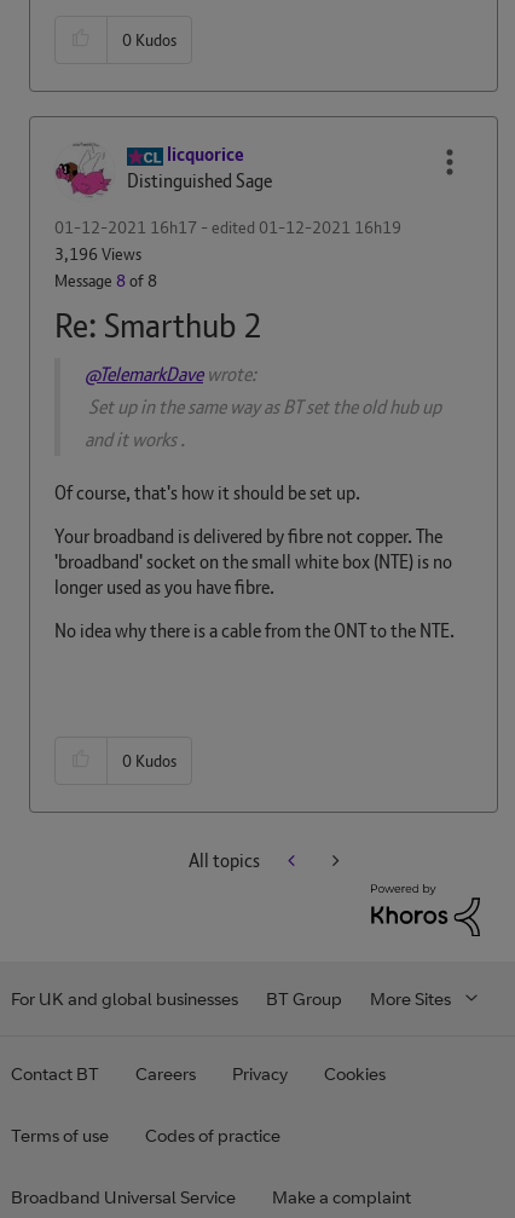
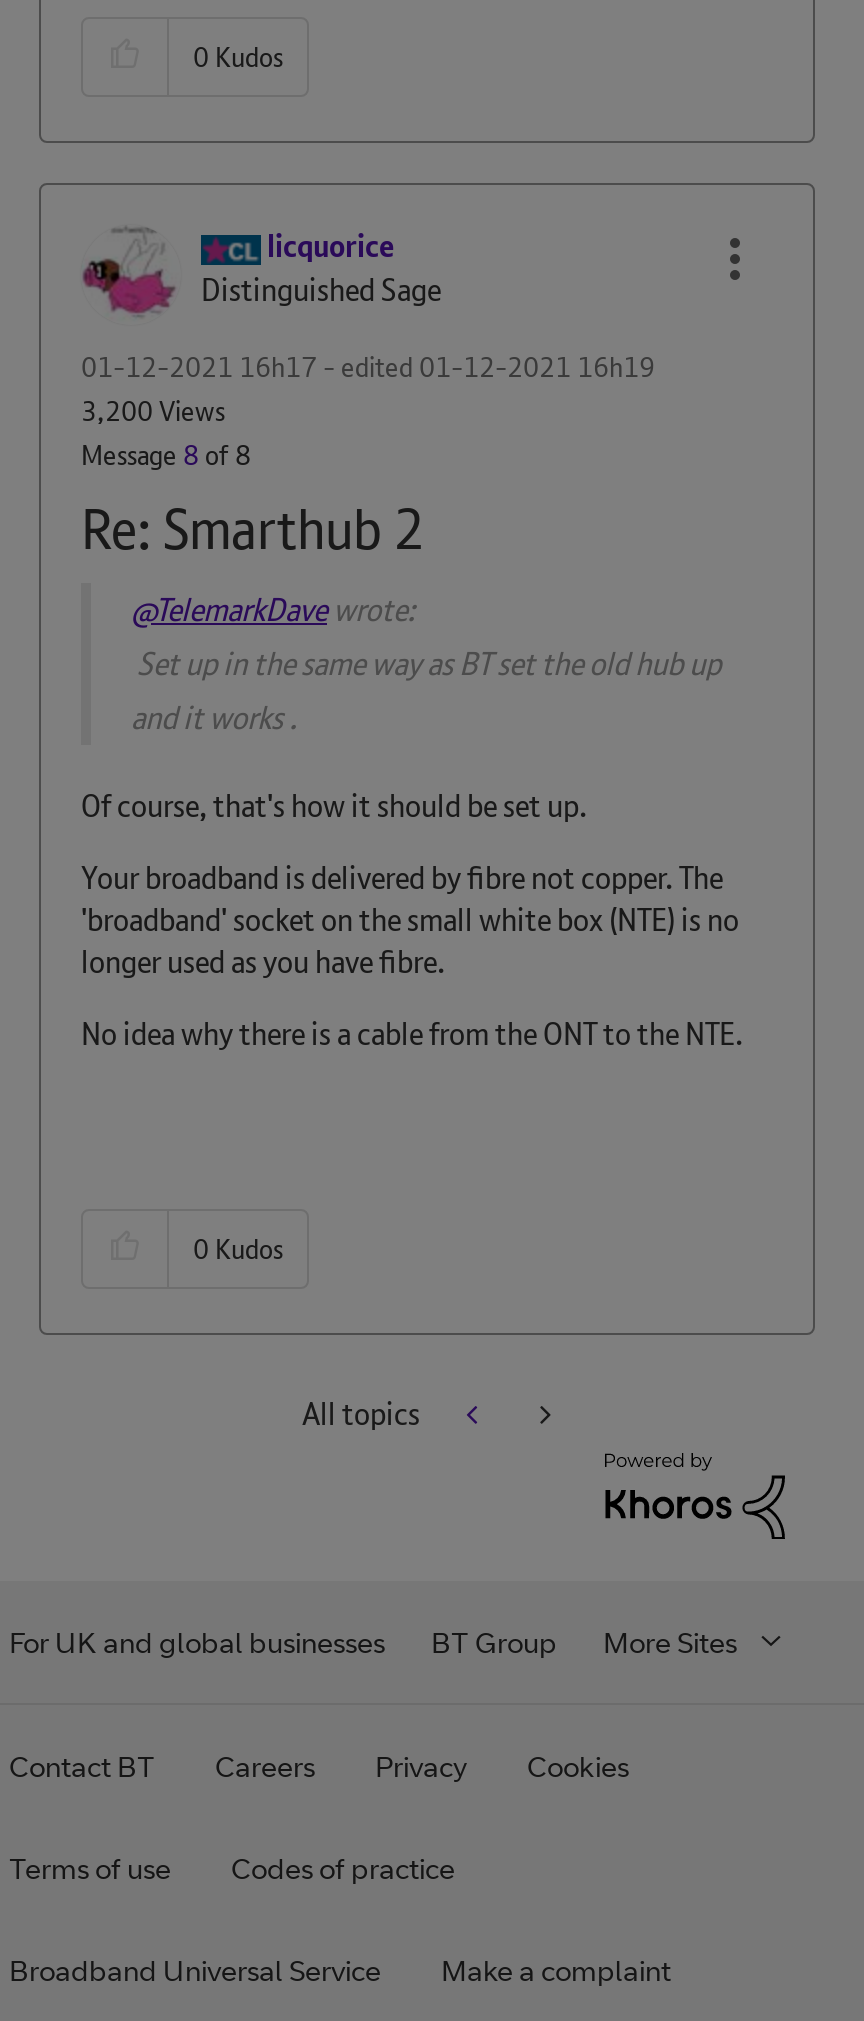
[54,243,141,265] 3,196 Views -> [81,393,225,429] 3,200 Views

